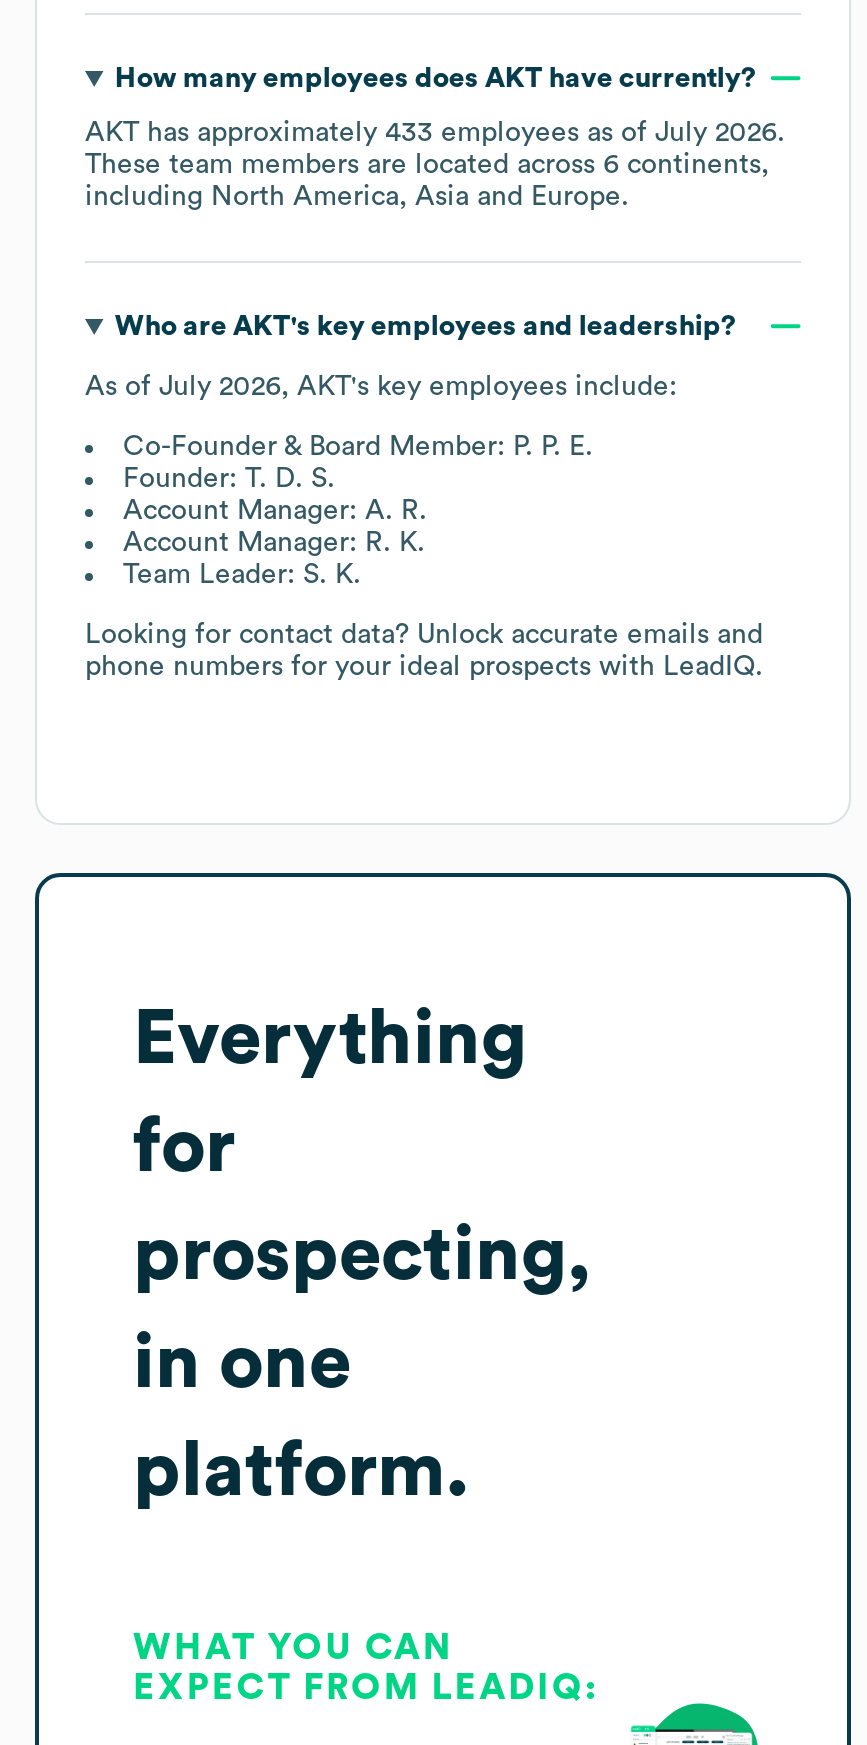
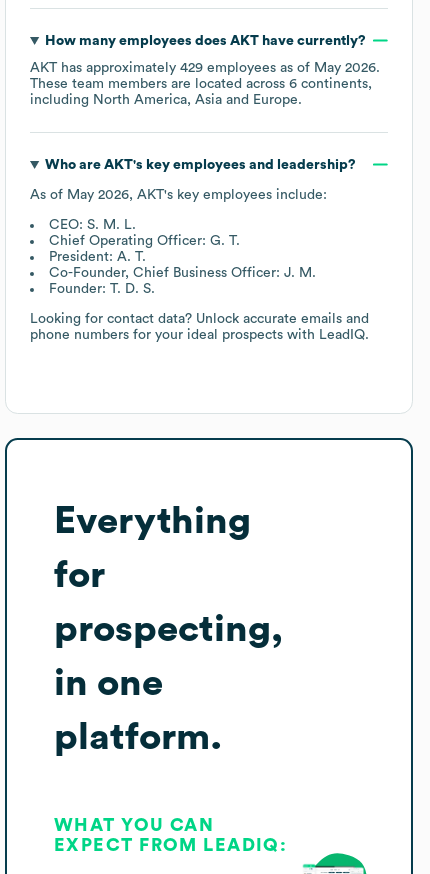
[85,119,785,147] AKT has approximately 433 employees as of July 2026. -> [30,61,380,75] AKT has approximately 429 employees as of May 2026.
[85,373,677,401] As of July 2026, AKT's key employees include: -> [30,188,327,202] As of May 2026, AKT's key employees include:
[123,433,593,461] Co-Founder & Board Member: P. P. E. -> [49,218,316,280] CEO: S. M. L. | Chief Operating Officer: G. T. | President: A. T. | Co-Founder, Chief Business Officer: J. M.
moved [123,465,335,493] -> [49,282,155,296]: Founder: T. D. S.
[123,497,427,589] Account Manager: A. R. | Account Manager: R. K. | Team Leader: S. K. -> none

